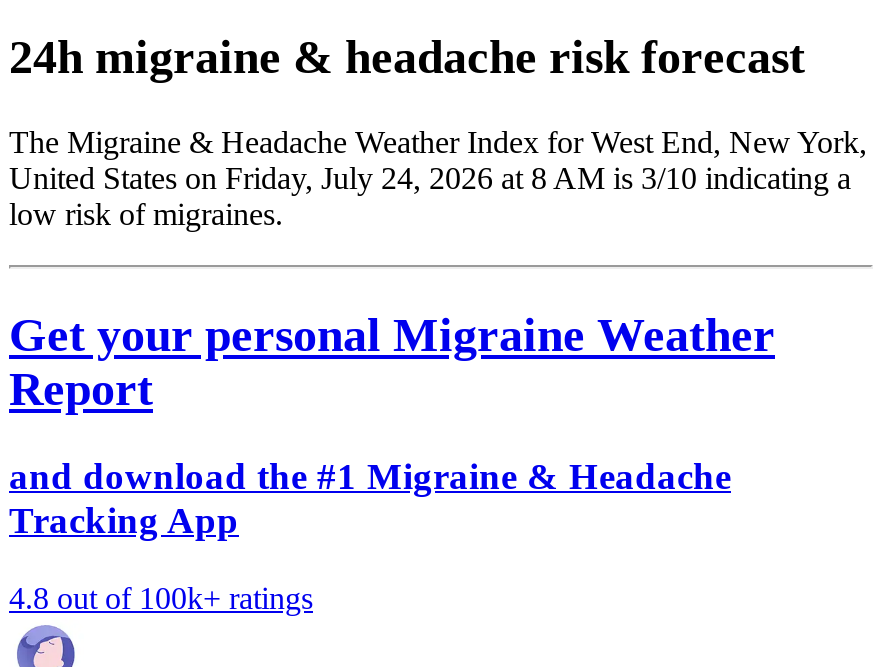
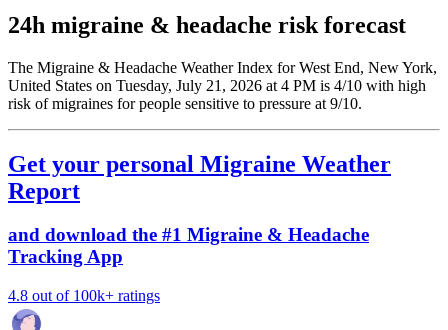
[9,160,851,230] United States on Friday, July 24, 2026 at 8 AM is 3/10 indicating a | low risk of migraines. -> [8,77,426,112] United States on Tuesday, July 21, 2026 at 4 PM is 4/10 with high | risk of migraines for people sensitive to pressure at 9/10.

